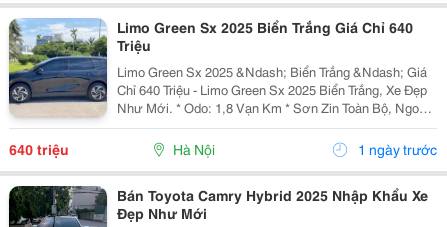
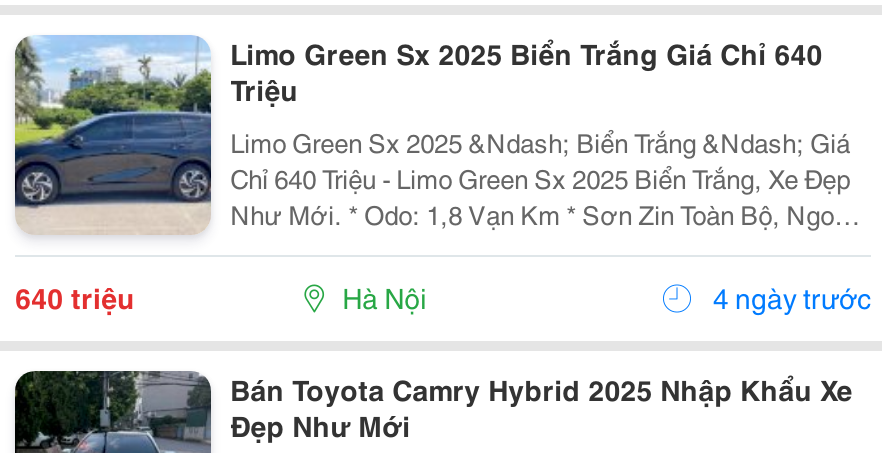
[355,139,437,159] 1 ngày trước -> [707,277,871,317] 4 ngày trước

